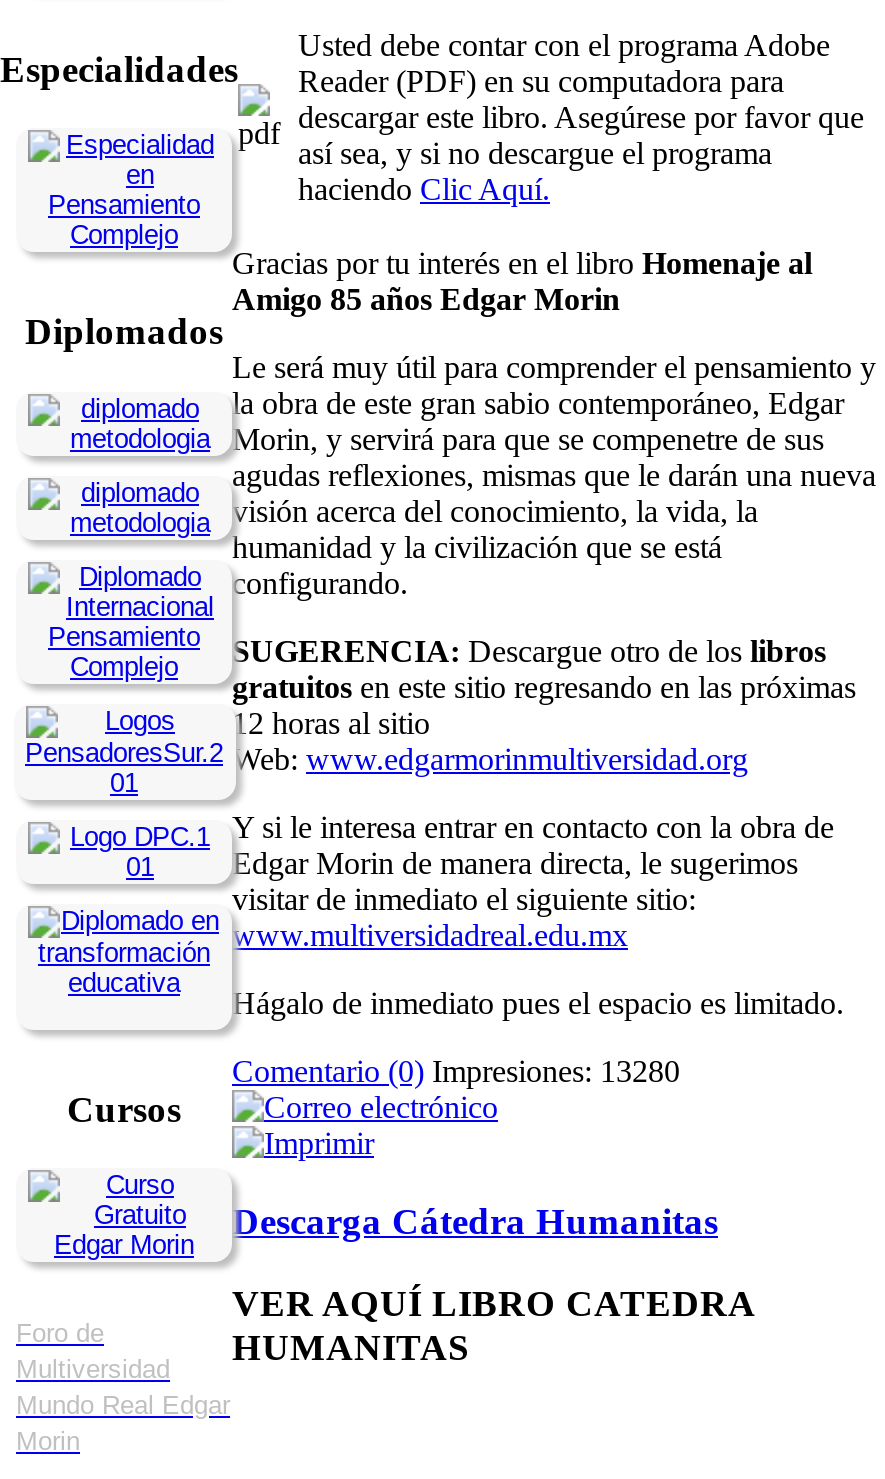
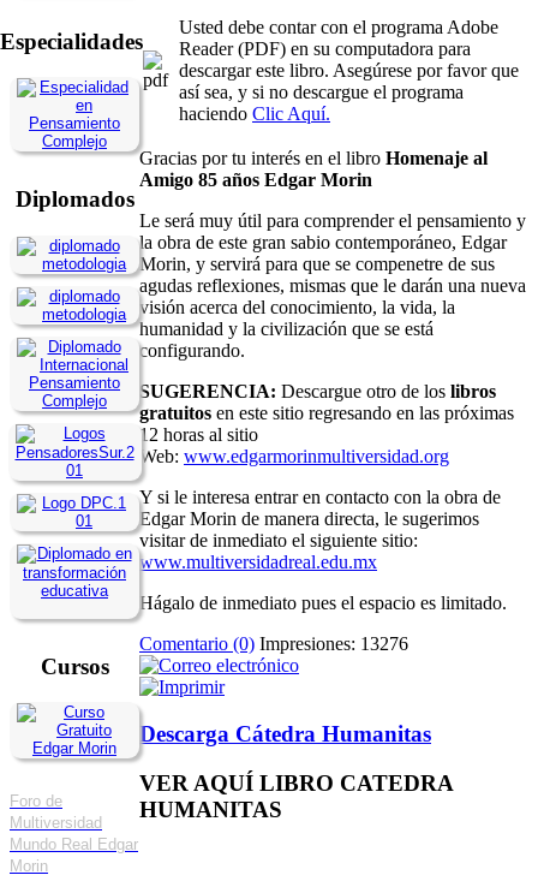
[232,1055,680,1089] Comentario (0) Impresiones: 13280 -> [139,634,408,654] Comentario (0) Impresiones: 13276

